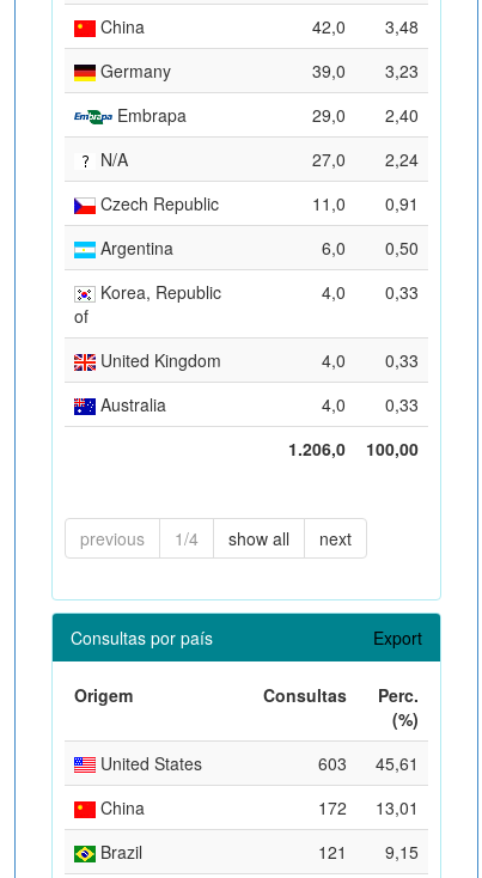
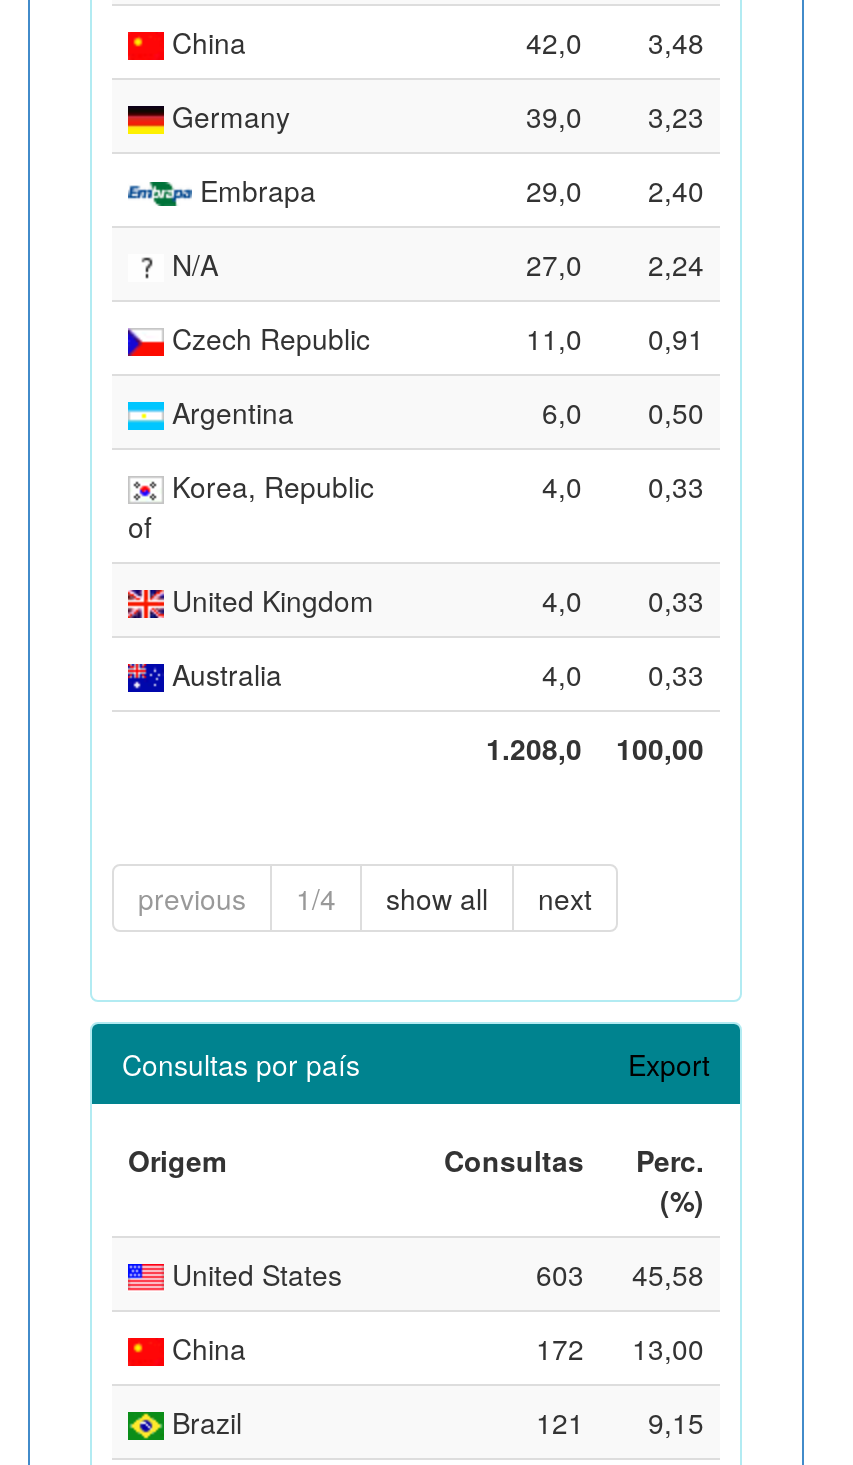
[288,436,419,460] 1.206,0 100,00 -> [486,727,704,767] 1.208,0 100,00
[318,751,419,775] 603 45,61 -> [536,1253,704,1293] 603 45,58
[318,795,419,819] 172 13,01 -> [536,1327,704,1367] 172 13,00

